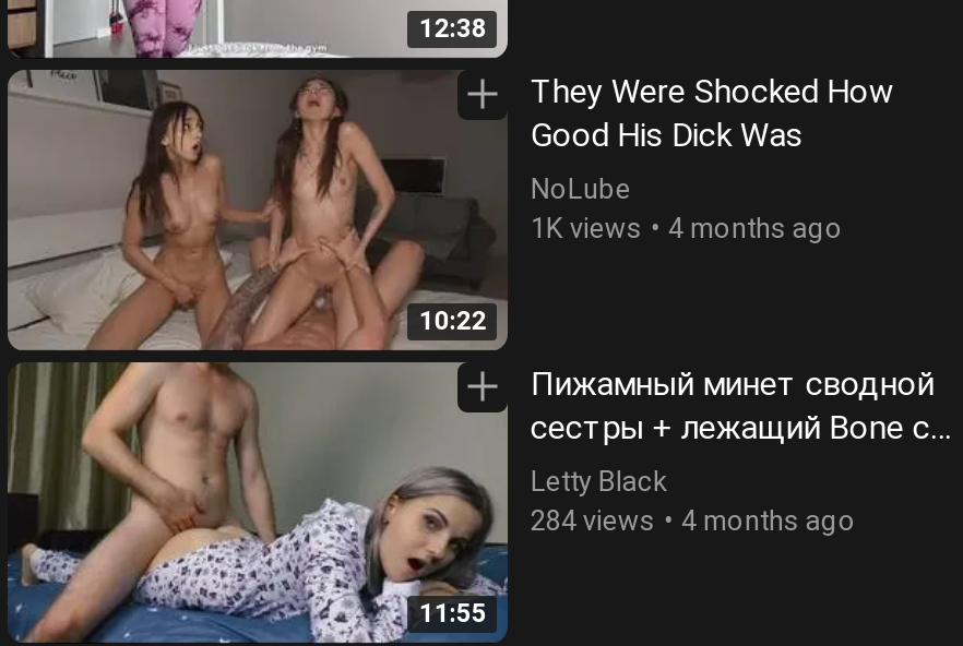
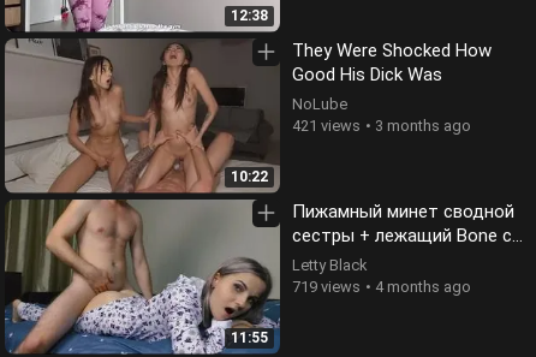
[530,211,642,244] 1K views -> [293,116,361,134] 421 views
[668,211,843,244] 4 months ago -> [375,116,472,134] 3 months ago
[530,504,856,536] 284 views 4 months ago -> [293,277,472,295] 719 views 4 months ago

